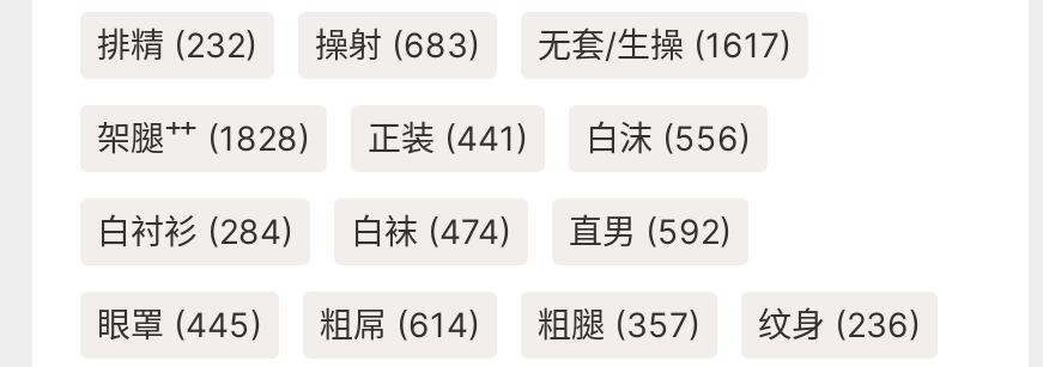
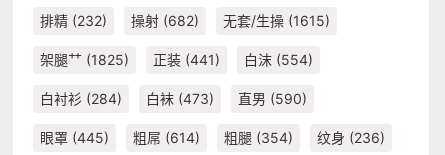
[315,23,480,64] 操射(683) -> [131,12,199,29] 操射(682)
[538,23,792,64] 无套/生操(1617) -> [223,12,330,29] 无套/生操(1615)
[97,116,310,157] 架腿艹(1828) -> [40,51,129,68] 架腿艹(1825)
[586,116,751,157] 白沫(556) -> [244,51,313,68] 白沫(554)
[351,210,511,250] 白袜(474) -> [146,90,214,107] 白袜(473)
[569,210,732,250] 直男(592) -> [238,90,307,107] 直男(590)
[97,303,921,344] 眼罩(445) 粗屌(614) 粗腿(357) 纹身(236) -> [40,129,385,146] 眼罩(445) 粗屌(614) 粗腿(354) 纹身(236)

